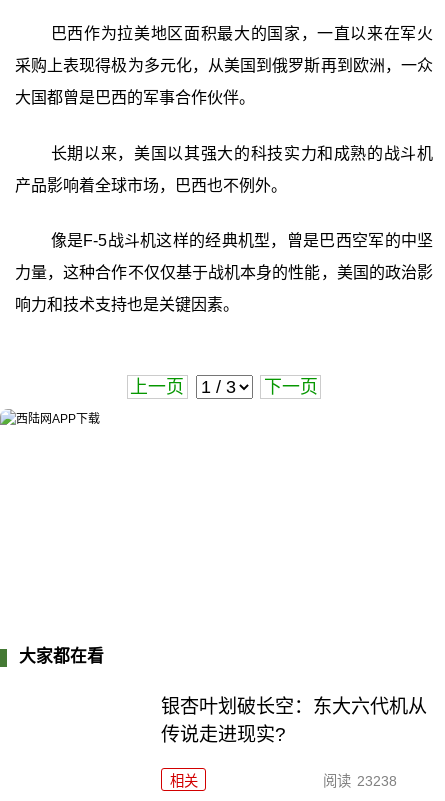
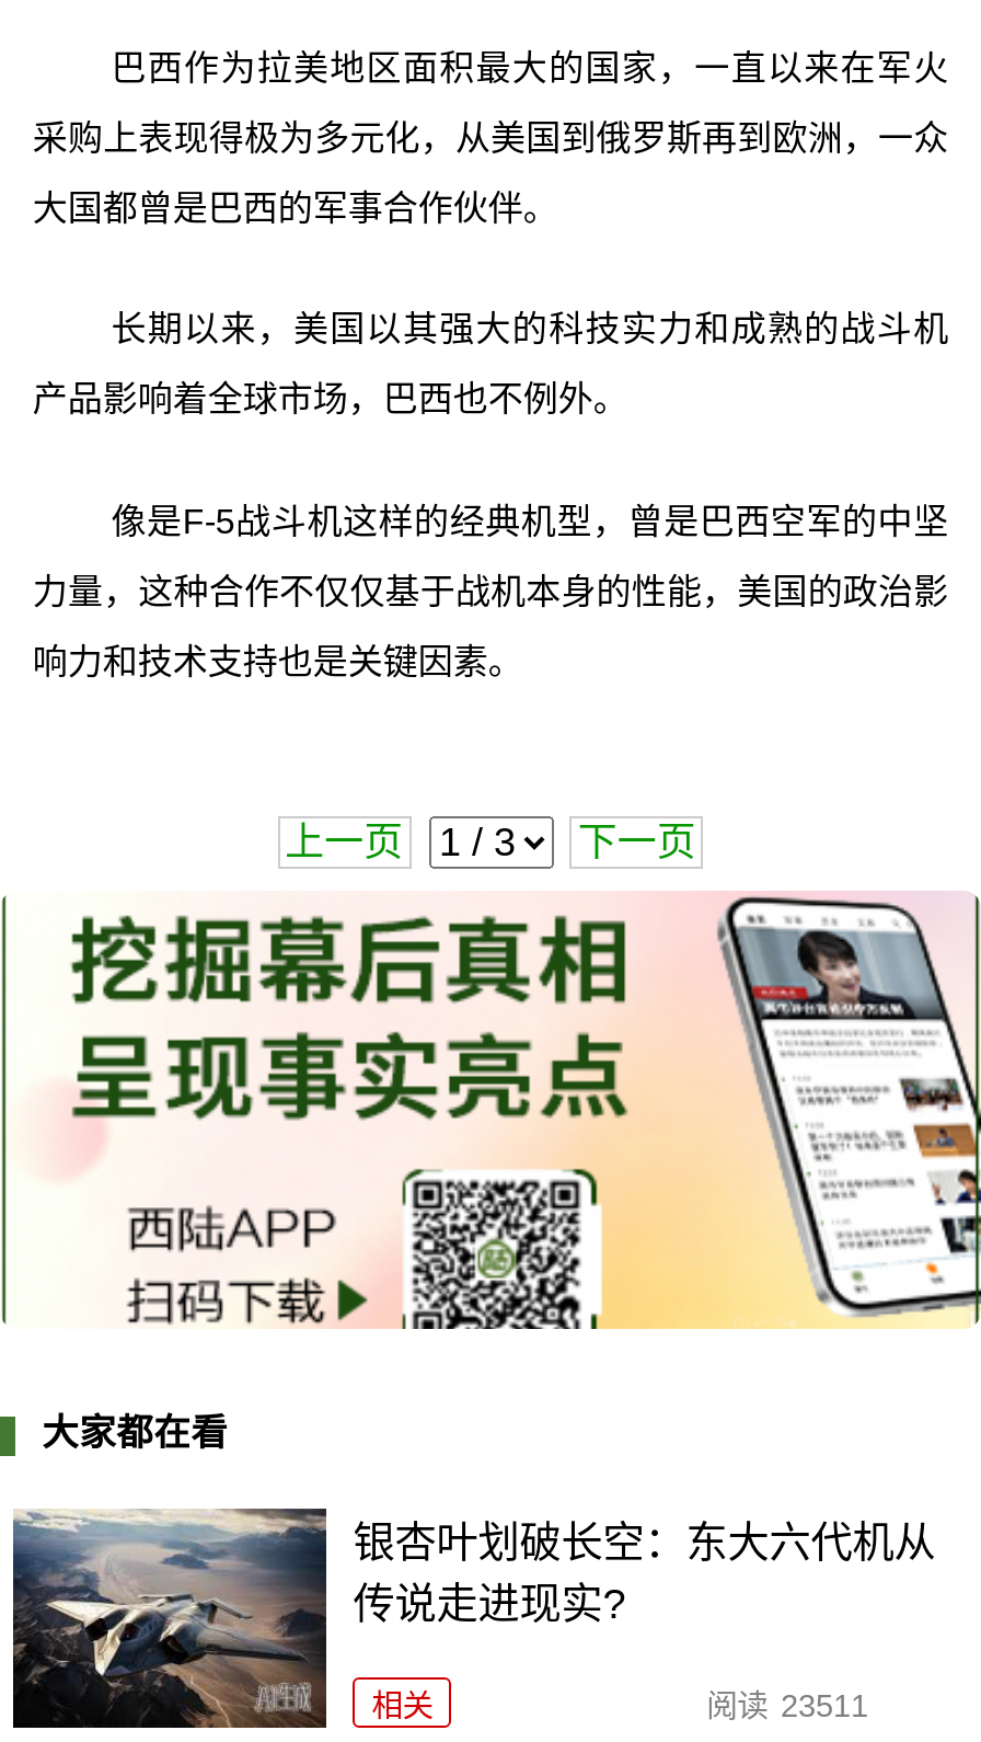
none -> [7,891,974,1331] [image]
none -> [11,1506,328,1730] [image]
[323,773,396,789] 阅读 23238 -> [706,1688,868,1723] 阅读 23511

